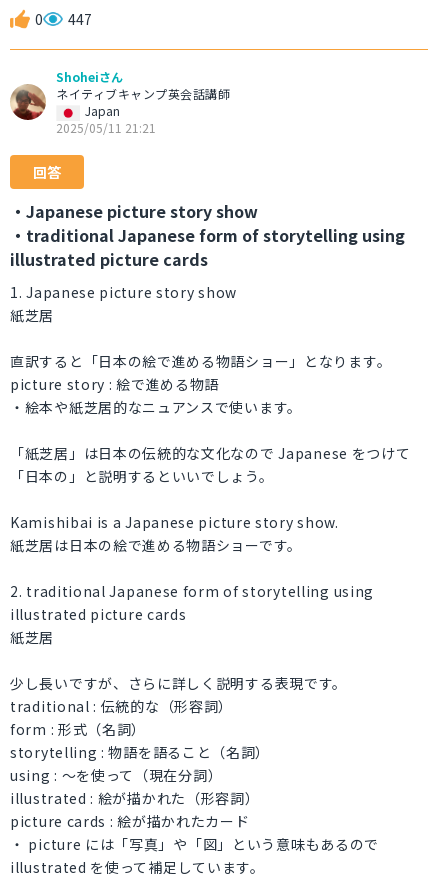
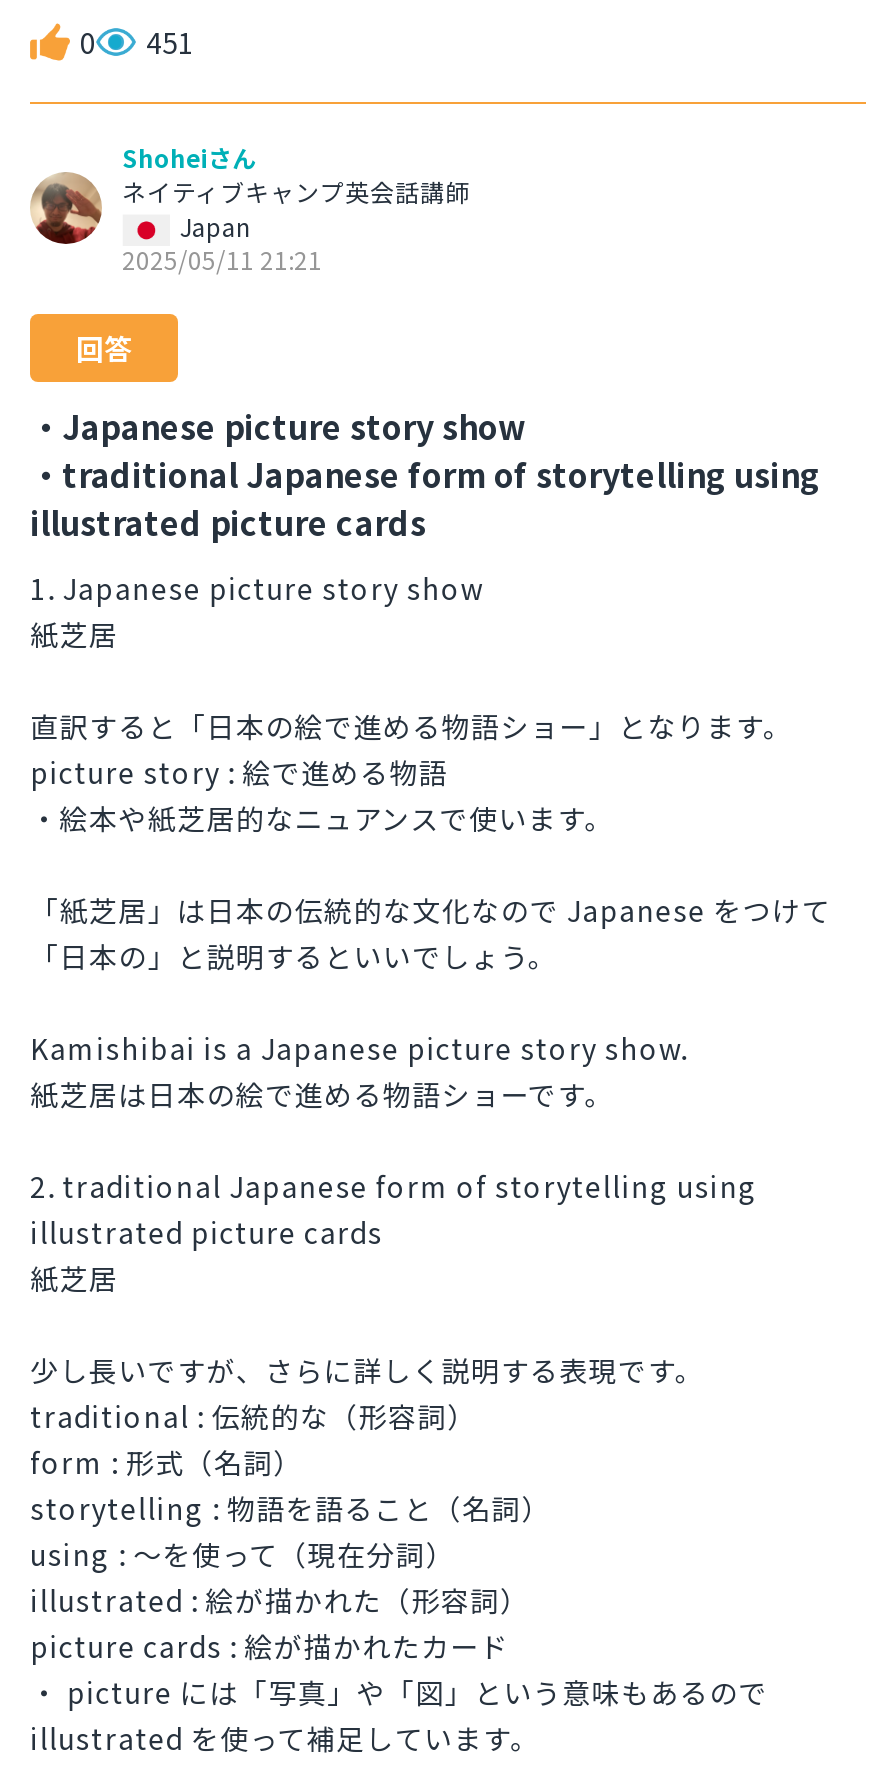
[35,9,92,29] 0 447 -> [80,23,194,63] 0 451

